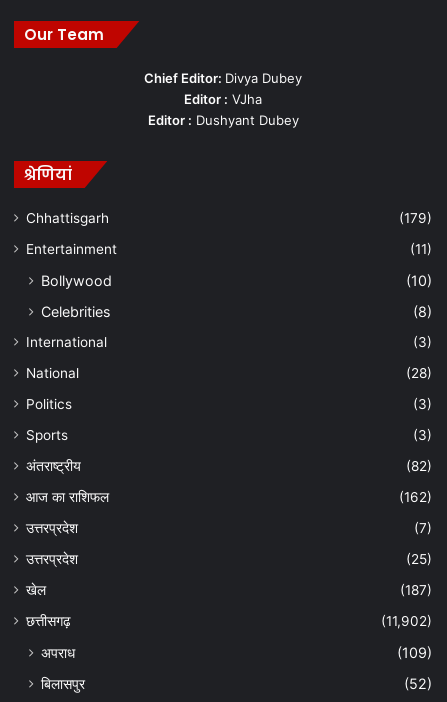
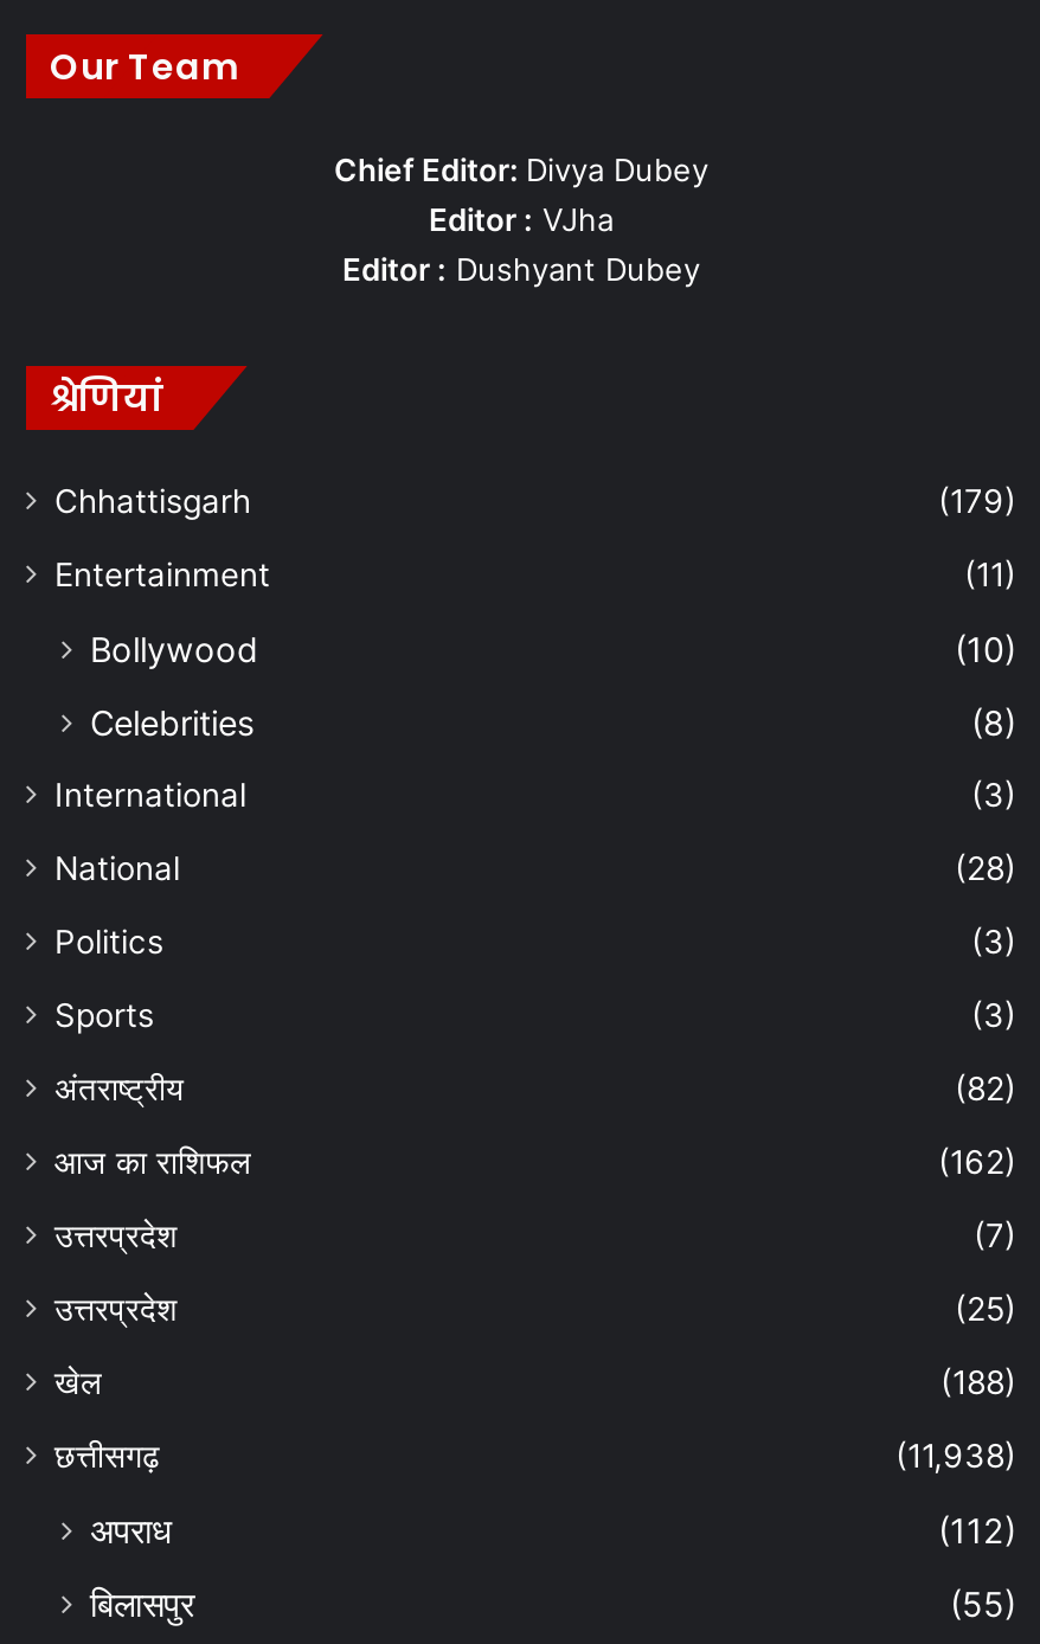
[400,582,432,598] (187) -> [941,1363,1016,1401] (188)
[381,613,432,629] (11,902) -> [895,1436,1016,1474] (11,938)
[397,644,432,661] (109) -> [938,1510,1016,1550] (112)
[404,675,432,692] (52) -> [950,1583,1016,1624] (55)

